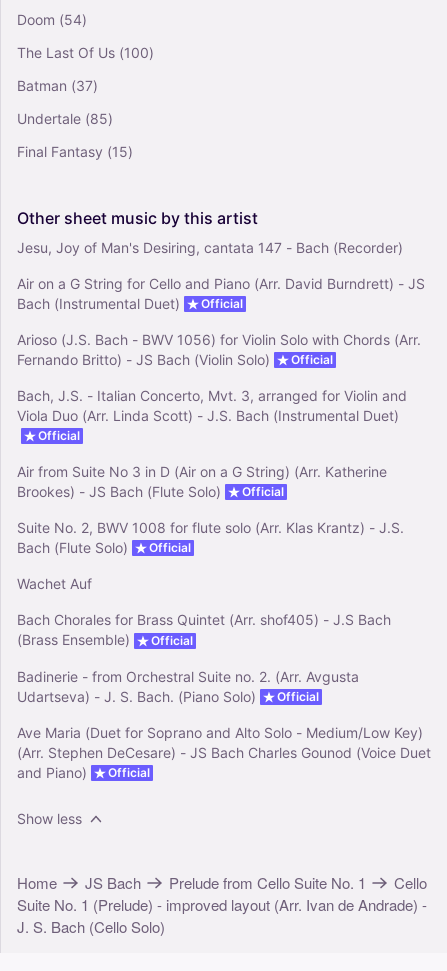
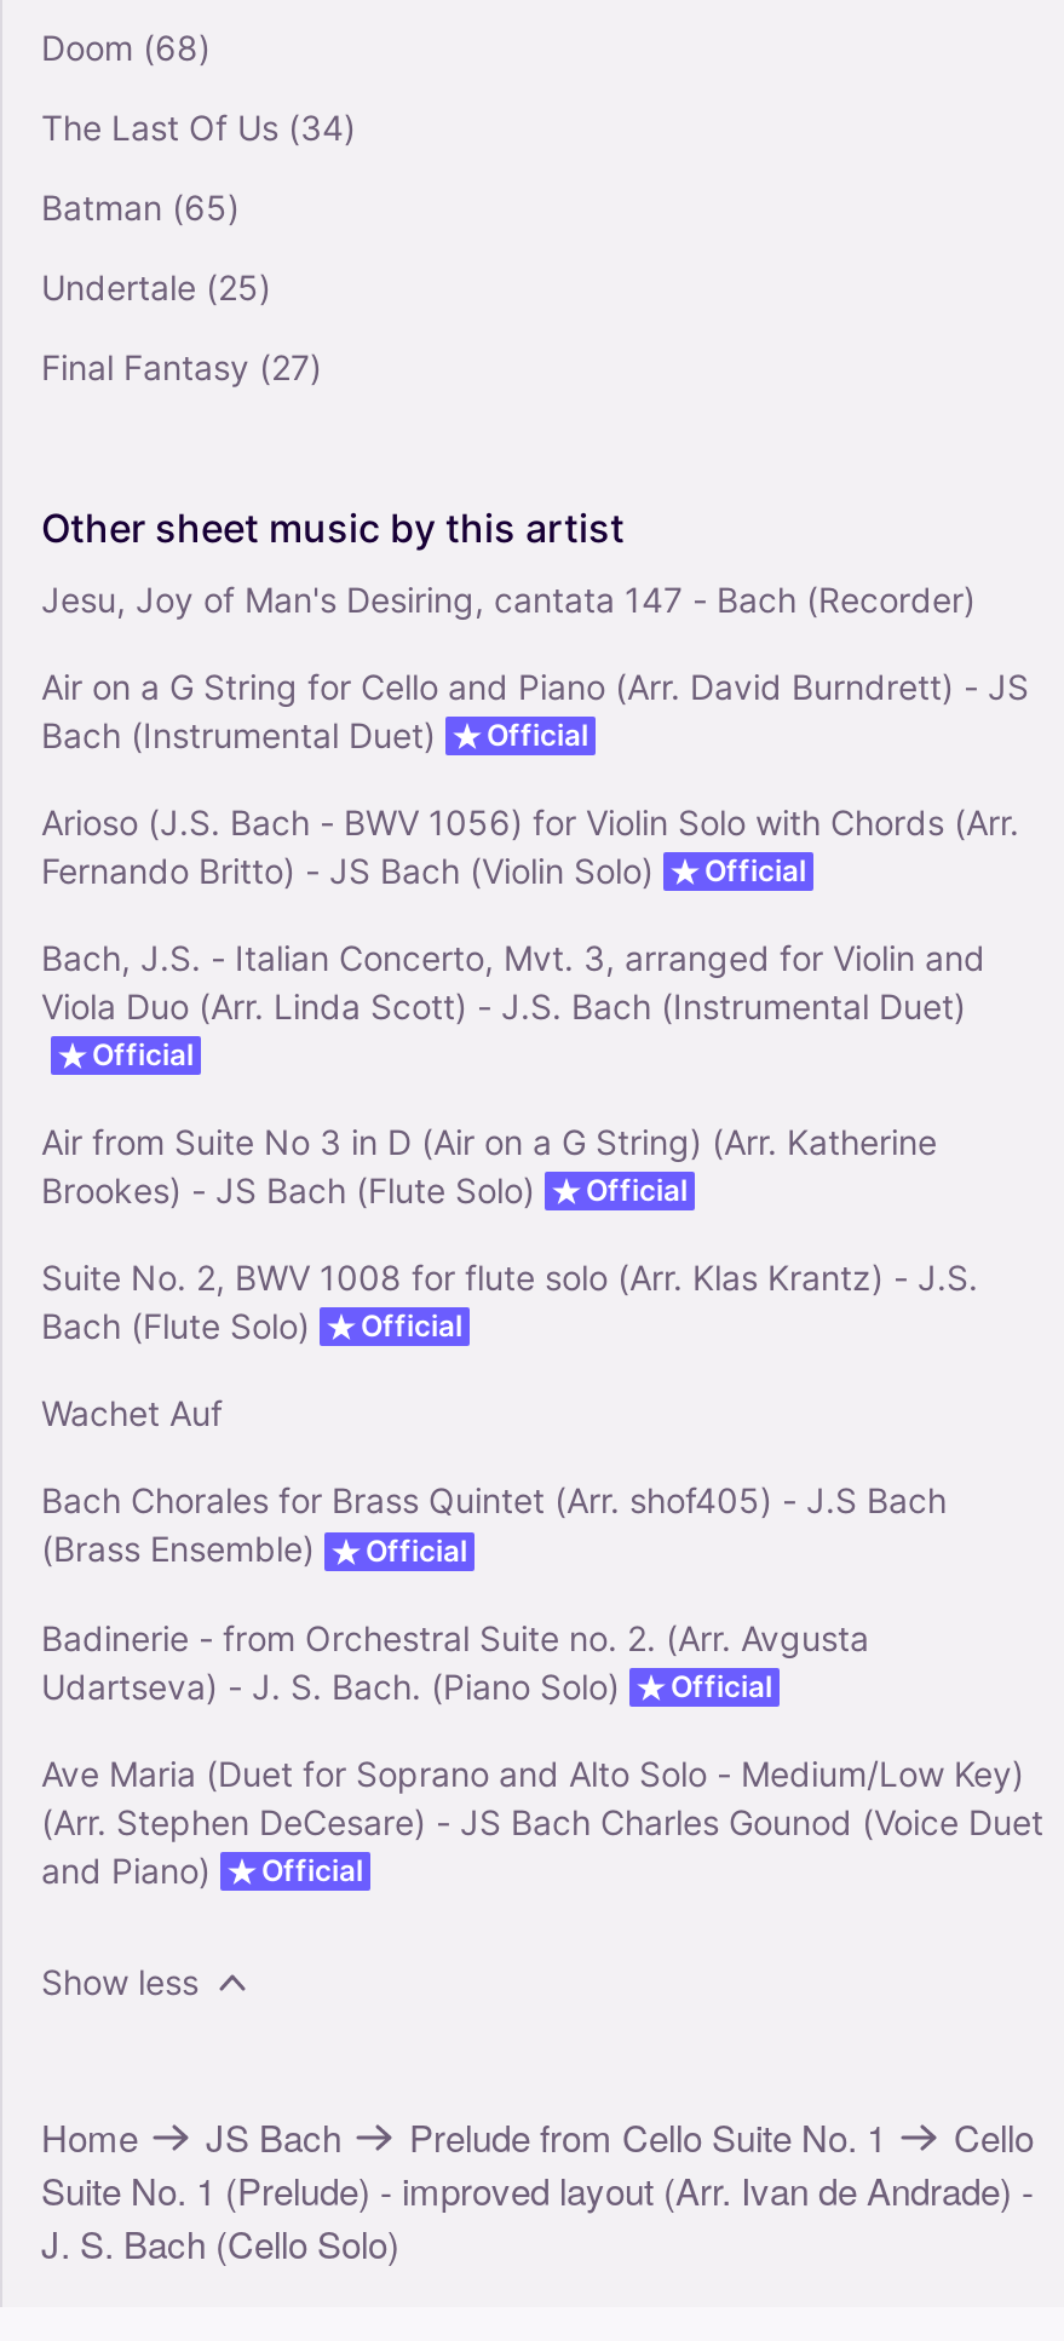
[17,10,87,27] Doom (54) -> [41,25,211,67] Doom (68)
[17,43,154,60] The Last Of Us (100) -> [41,105,356,146] The Last Of Us (34)
[17,76,98,93] Batman (37) -> [41,185,240,226] Batman (65)
[17,109,113,126] Undertale (85) -> [41,265,271,306] Undertale (25)
[17,142,133,159] Final Fantasy (15) -> [41,345,322,386] Final Fantasy (27)

